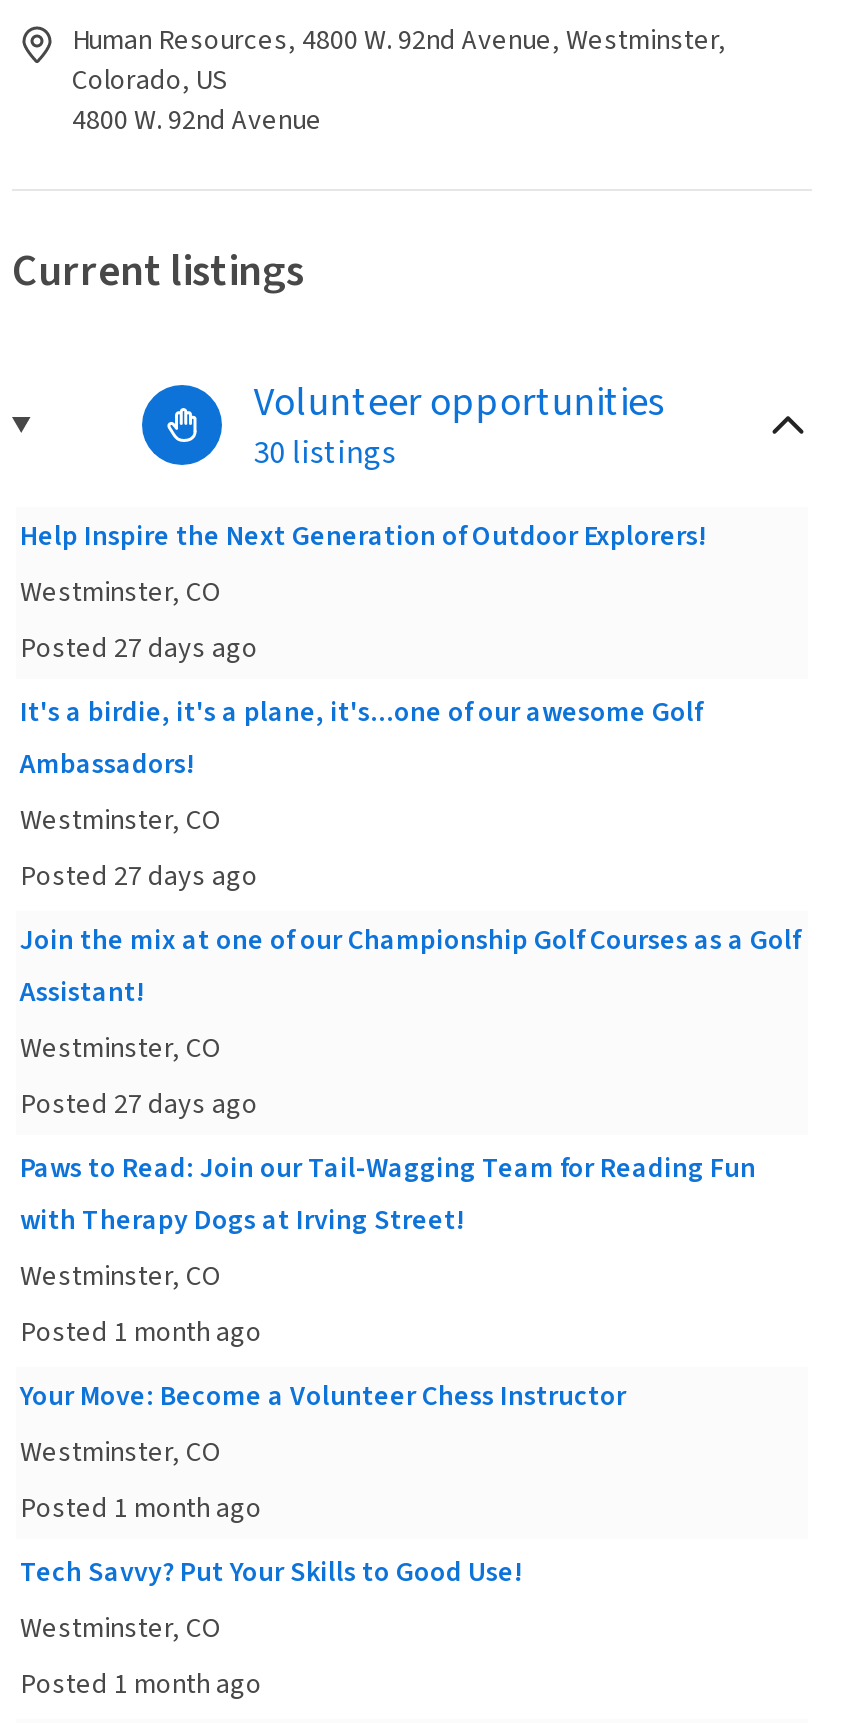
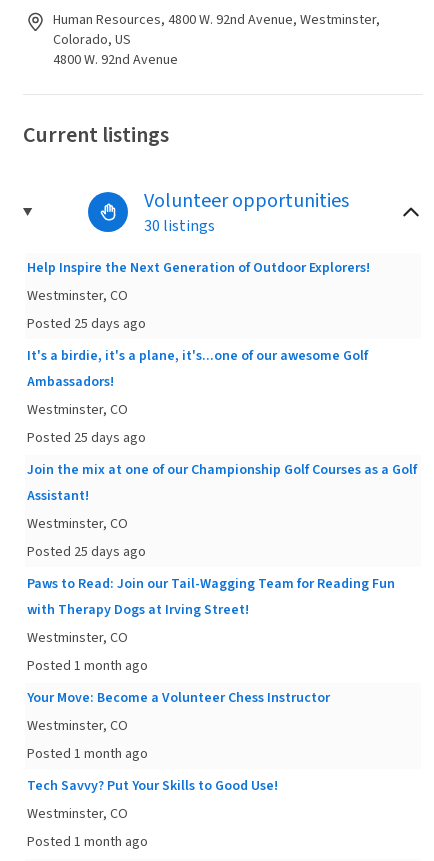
[20,629,258,669] Posted 27 days ago -> [27,314,146,334] Posted 25 days ago
[20,857,258,897] Posted 27 days ago -> [27,428,146,448] Posted 25 days ago
[20,1085,258,1125] Posted 27 days ago -> [27,542,146,562] Posted 25 days ago

